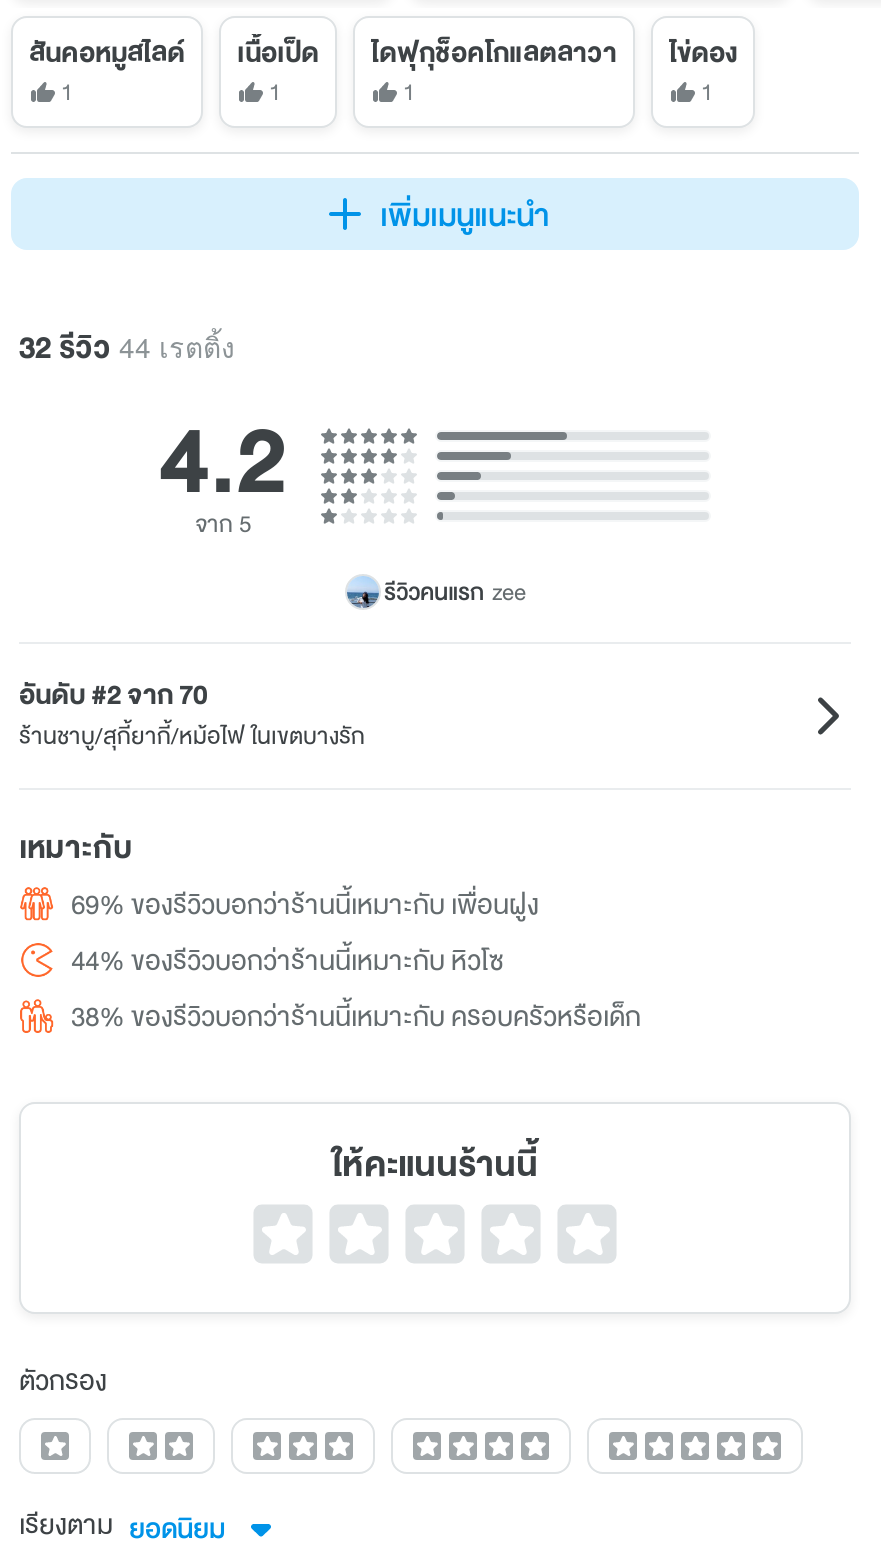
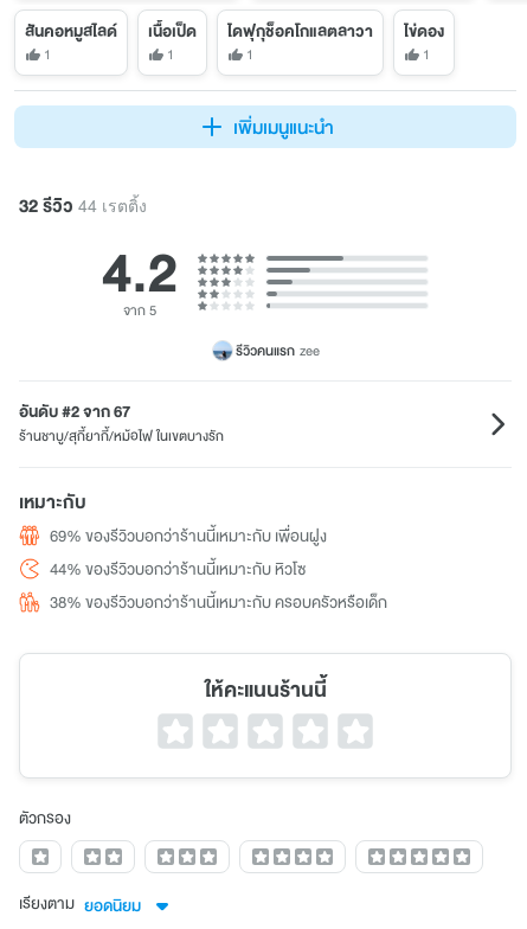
[19,674,207,716] อันดับ #2 จาก 70 -> [19,399,130,424] อันดับ #2 จาก 67

